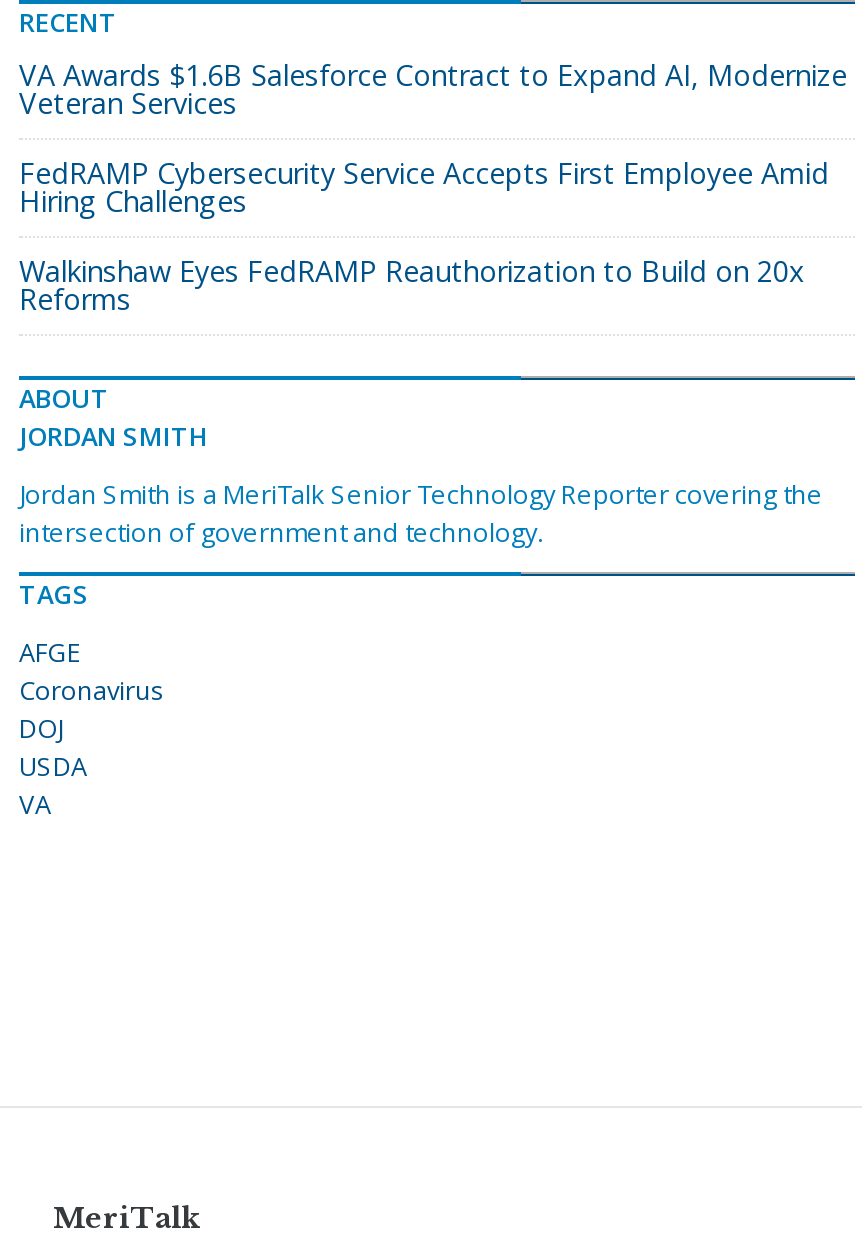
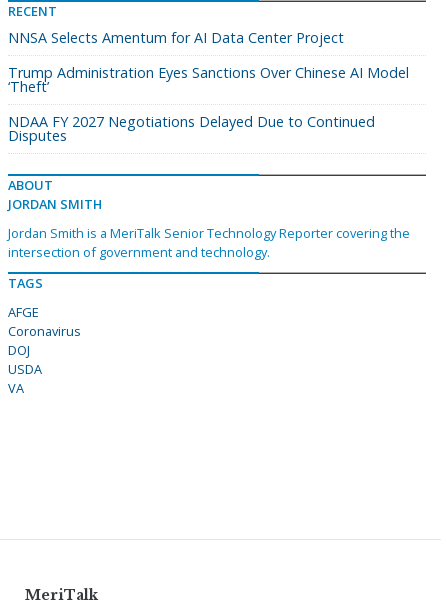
[19,56,847,122] VA Awards $1.6B Salesforce Contract to Expand AI, Modernize | Veteran Services -> [8,28,344,47] NNSA Selects Amentum for AI Data Center Project
[19,154,829,220] FedRAMP Cybersecurity Service Accepts First Employee Amid | Hiring Challenges -> [8,63,409,96] Trump Administration Eyes Sanctions Over Chinese AI Model | ‘Theft’
[19,252,805,318] Walkinshaw Eyes FedRAMP Reauthorization to Build on 20x | Reforms -> [8,112,375,145] NDAA FY 2027 Negotiations Delayed Due to Continued | Disputes

